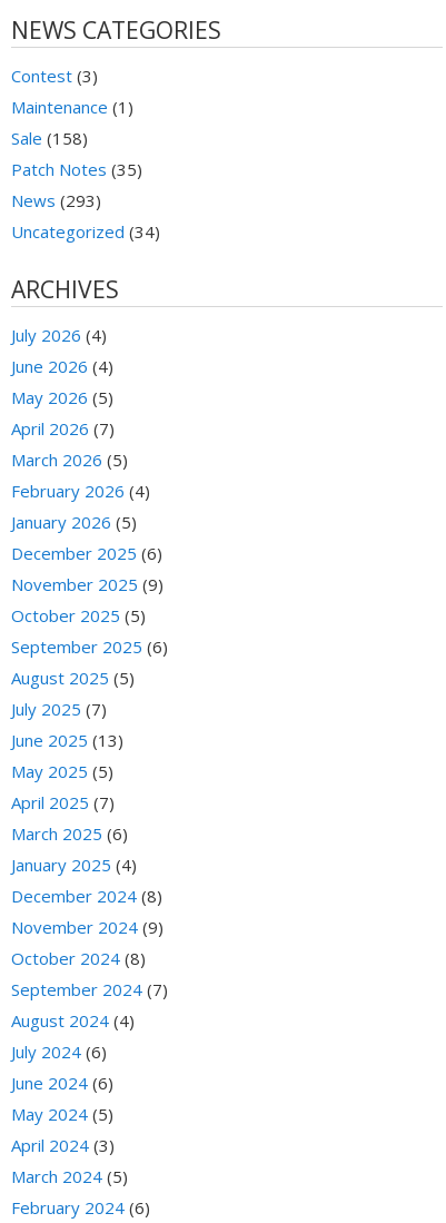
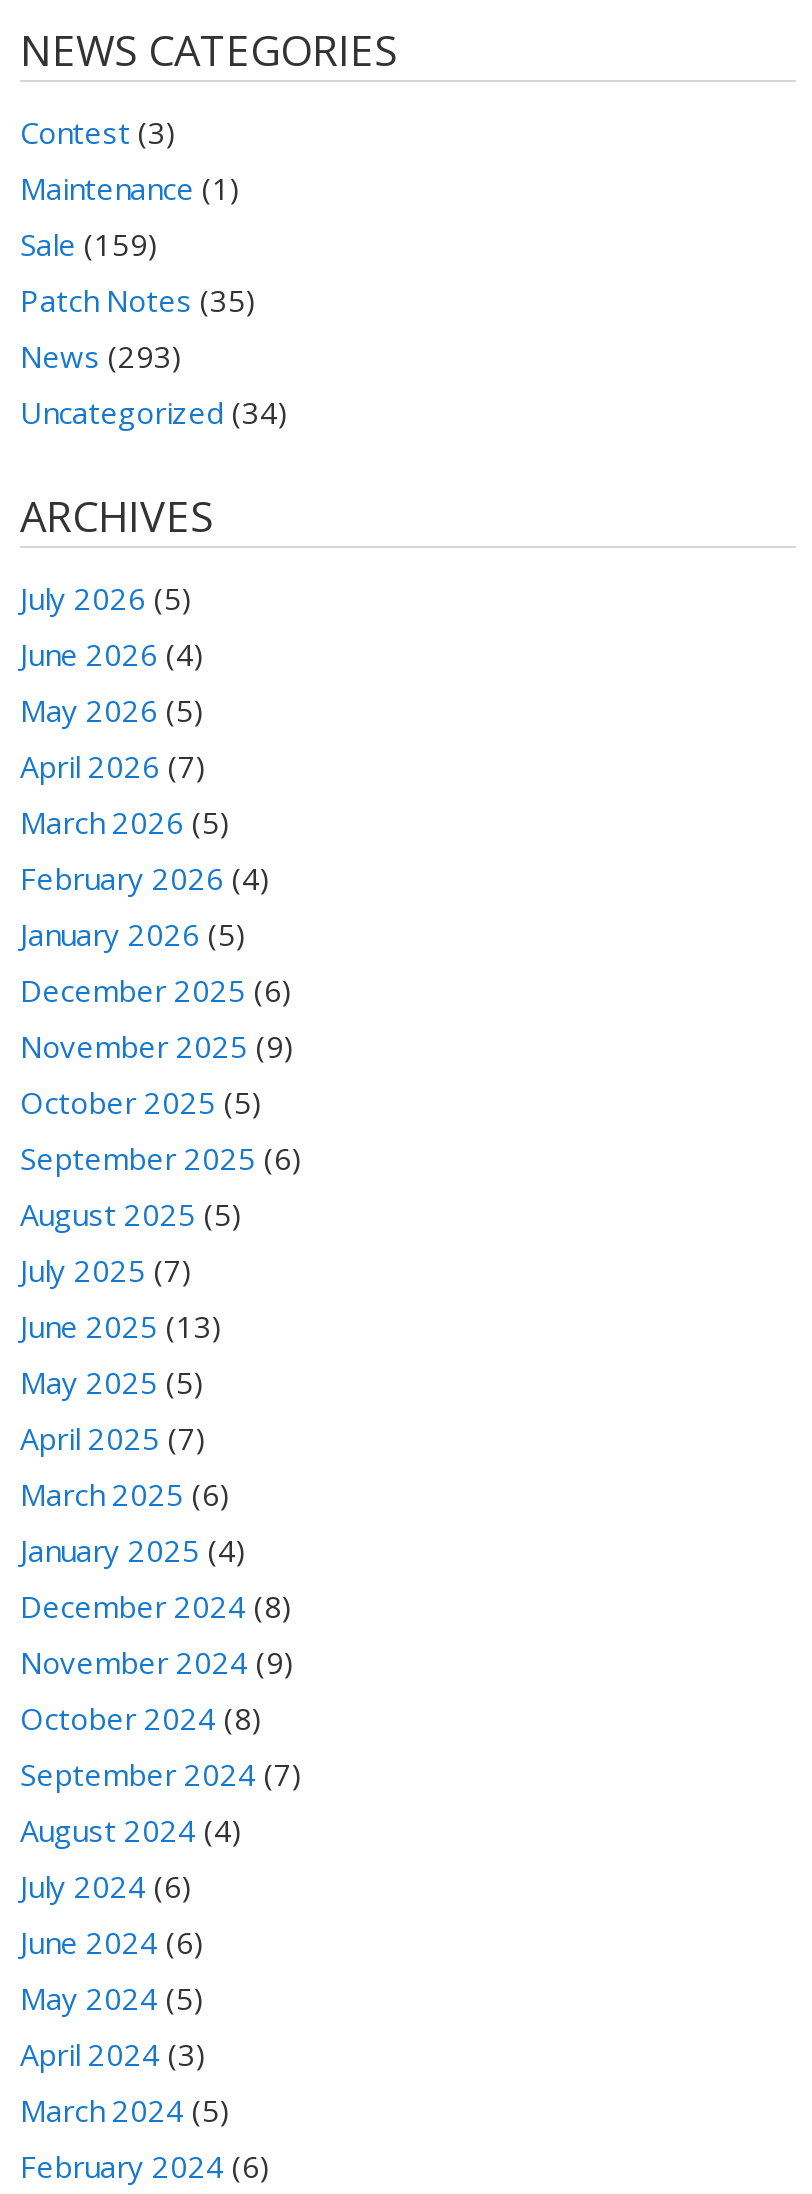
[11,126,88,149] Sale (158) -> [20,223,158,263] Sale (159)
[11,323,107,346] July 2026 (4) -> [20,577,192,617] July 2026 (5)

